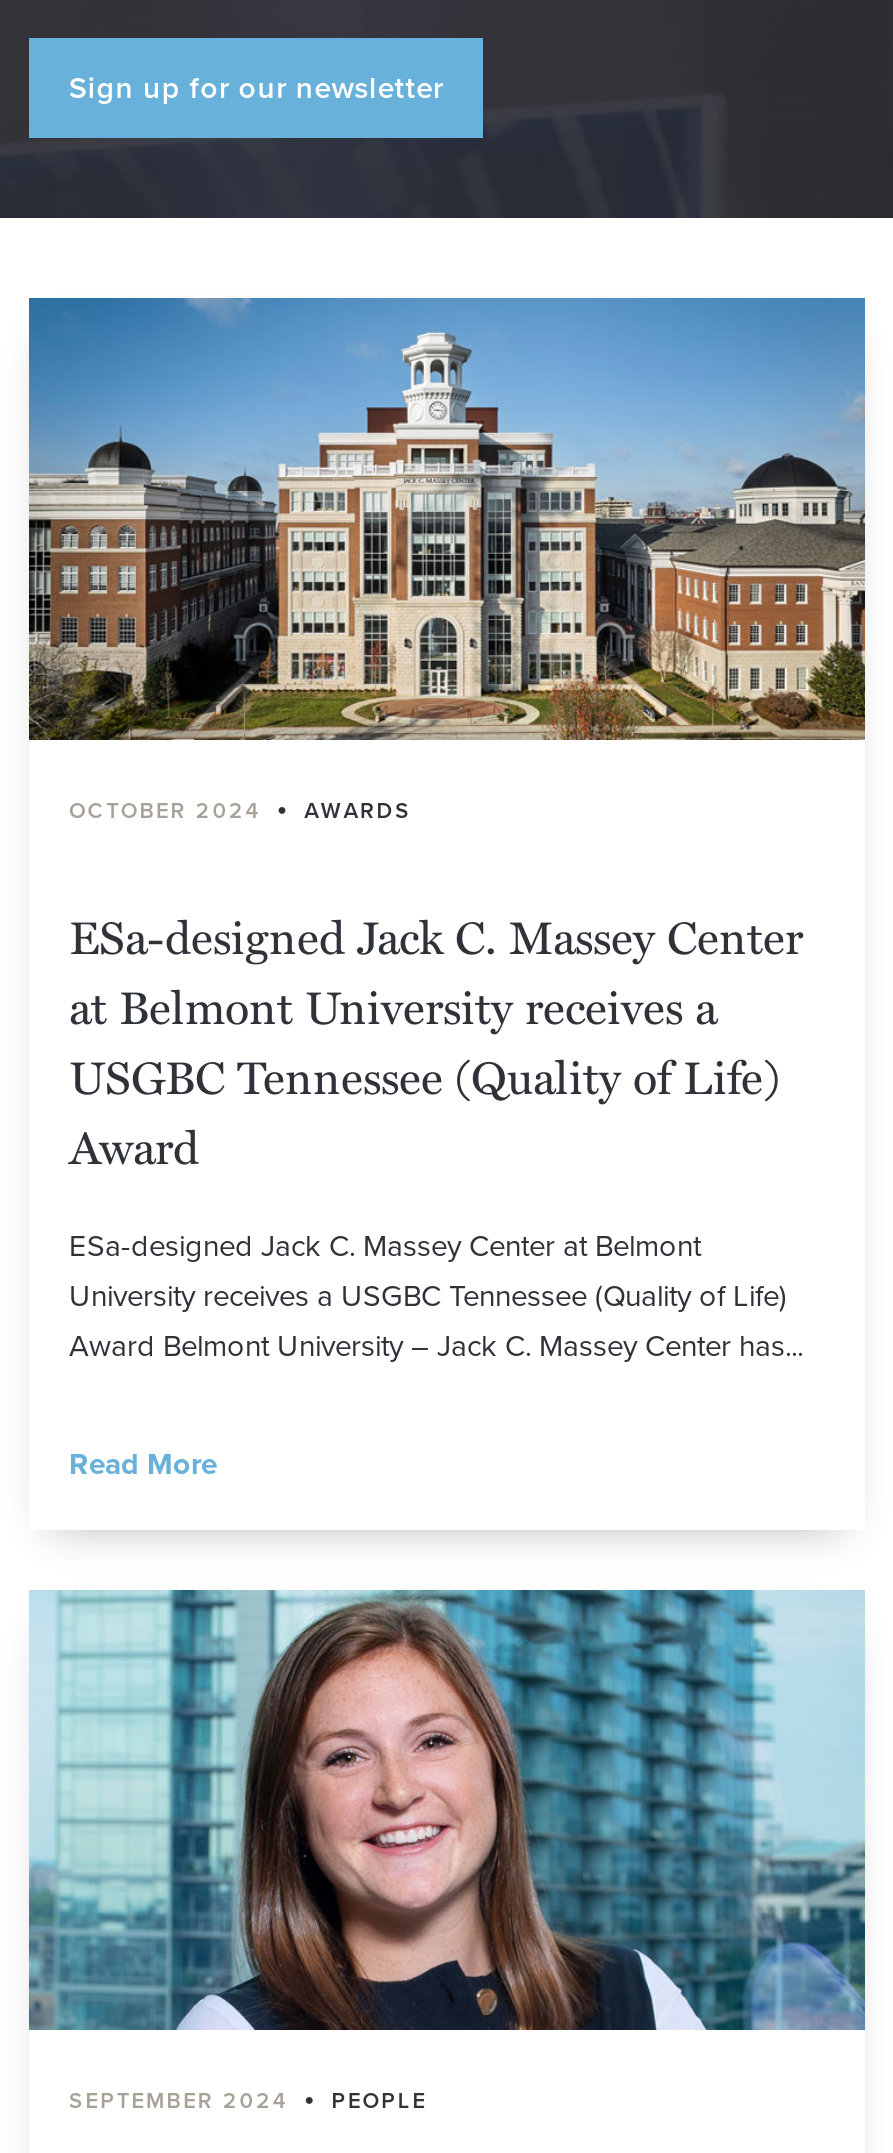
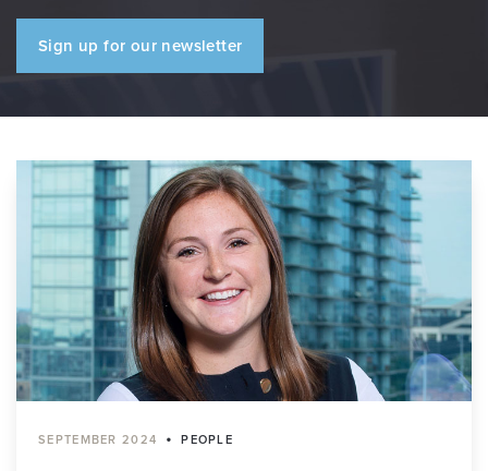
[27,296,867,1485] [image] | OCTOBER 2024 • AWARDS | ESa-designed Jack C. Massey Center | at Belmont University receives a | USGBC Tennessee (Quality of Life) | Award | ESa-designed Jack C. Massey Center at Belmont | University receives a USGBC Tennessee (Quality of Life) | Award Belmont University – Jack C. Massey Center has... | Read More -> none

